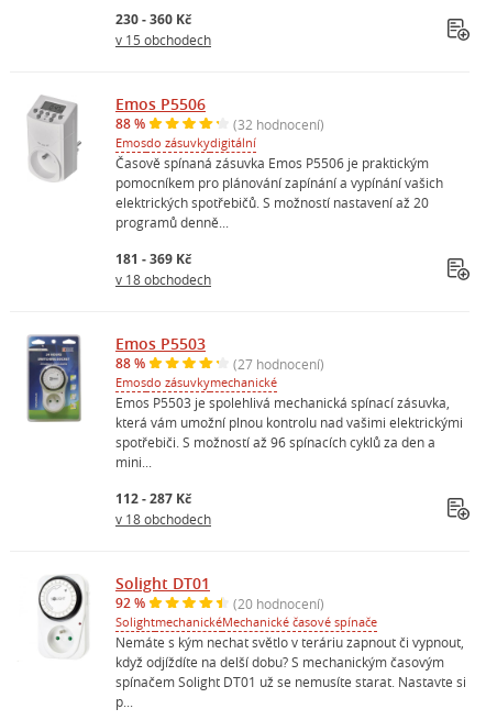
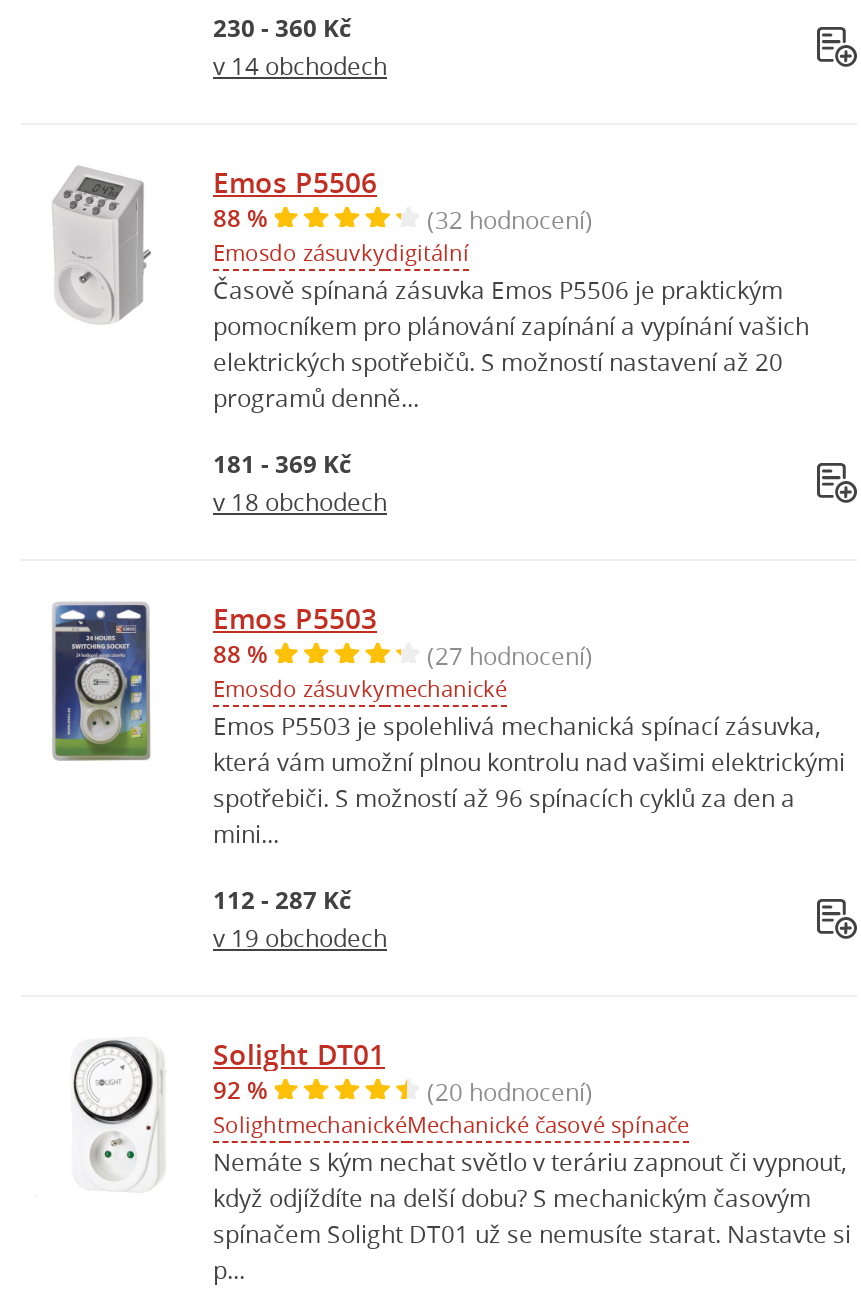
[115,30,211,48] v 15 obchodech -> [213,48,387,80] v 14 obchodech
[115,509,211,527] v 18 obchodech -> [213,920,387,952] v 19 obchodech

